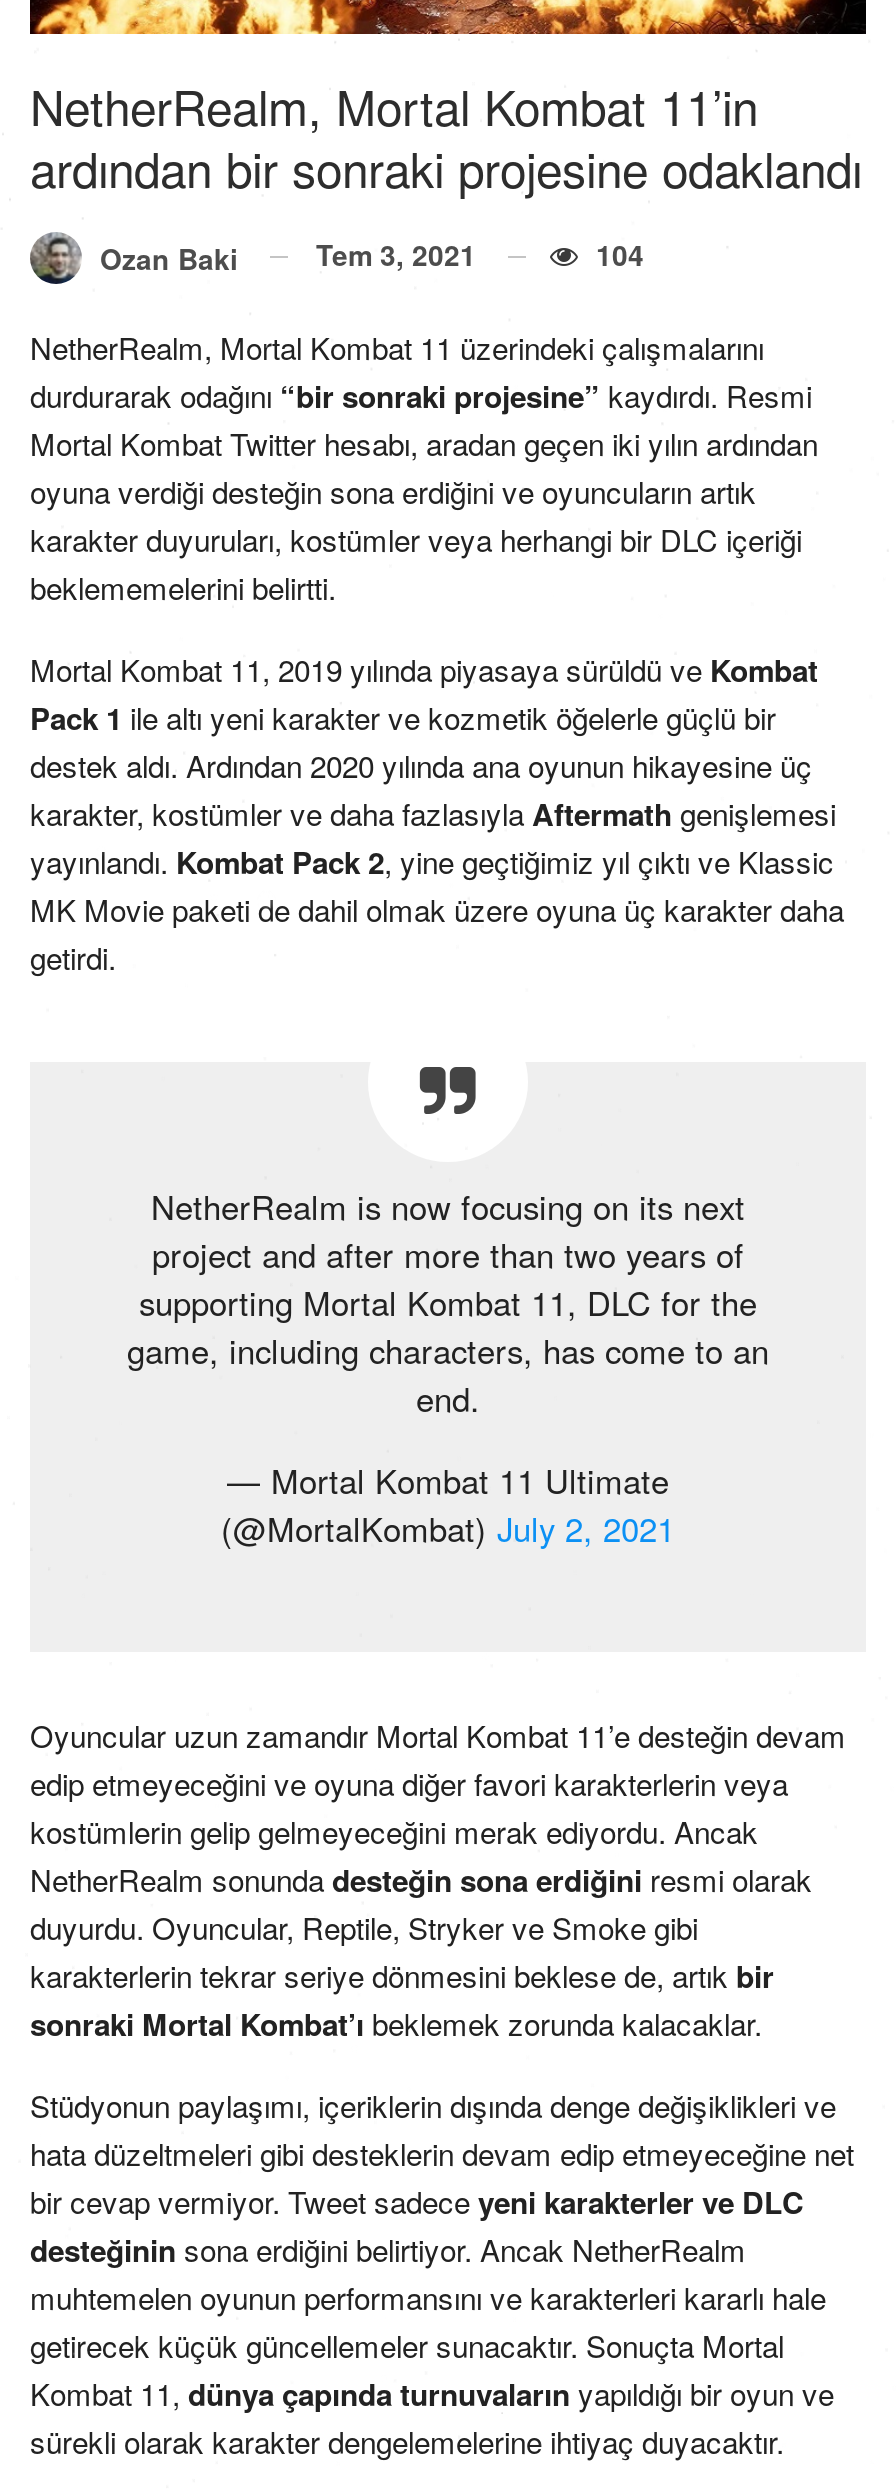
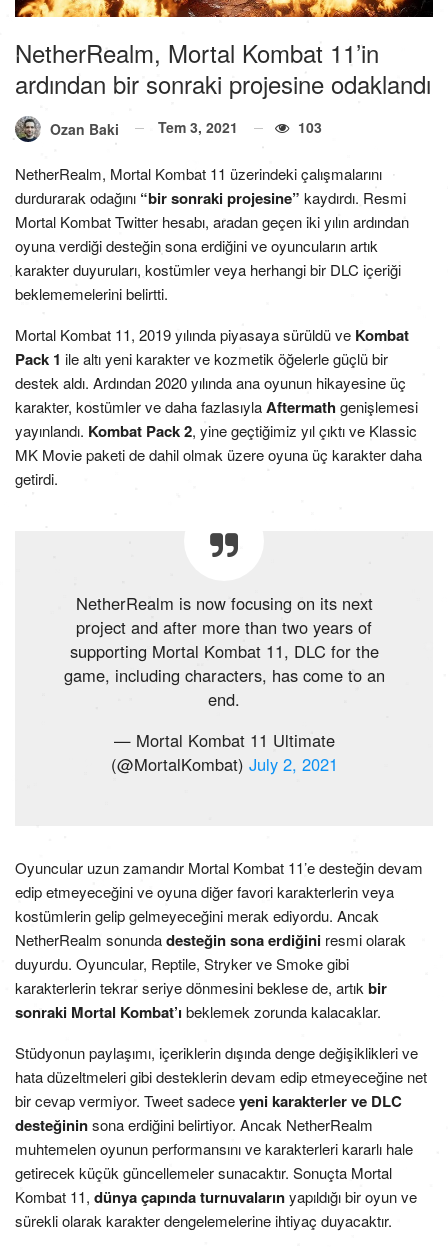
[596,233,644,273] 104 -> [298,117,322,137] 103

